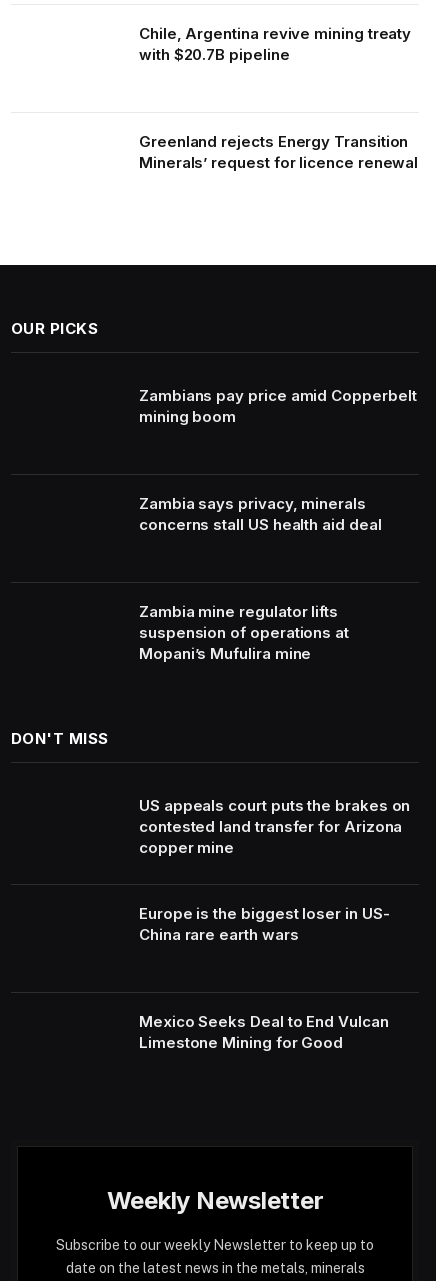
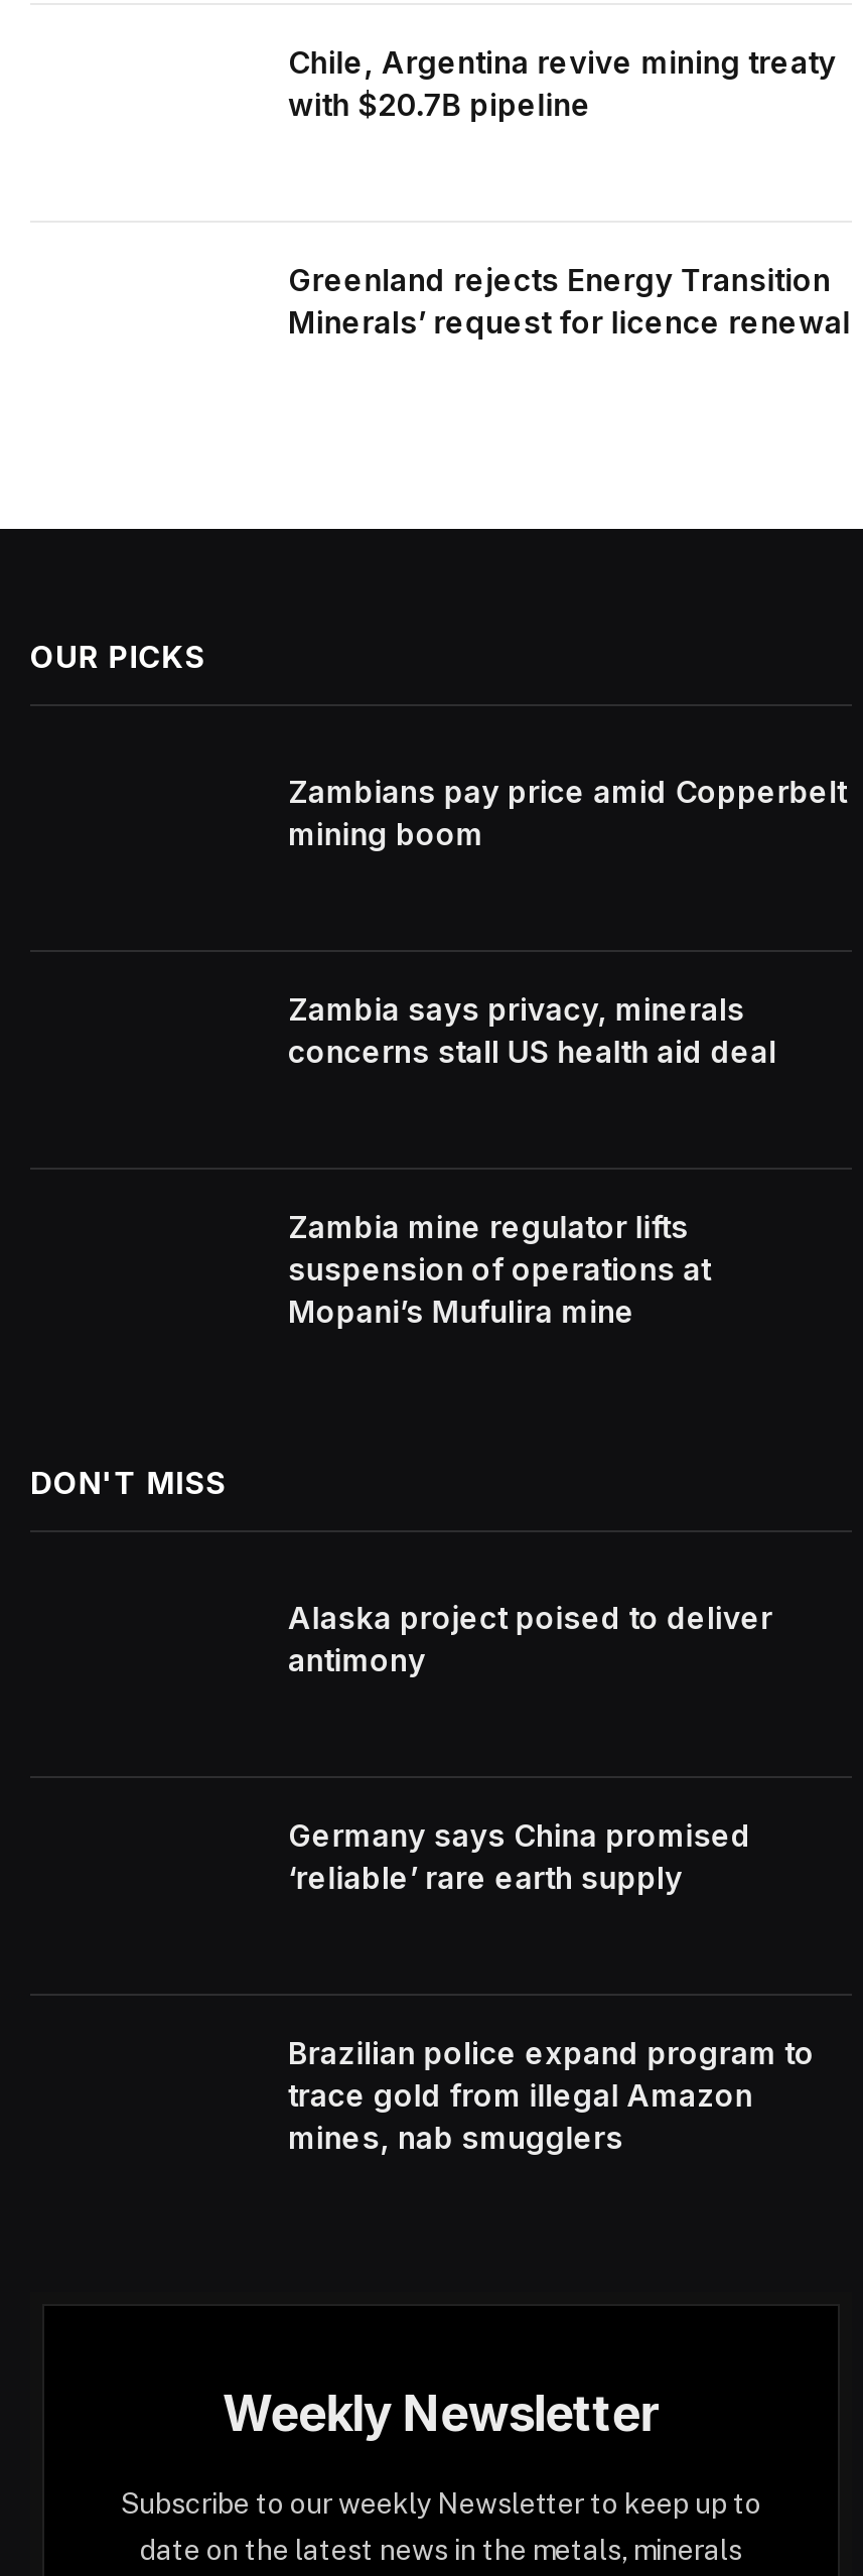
[139,796,410,857] US appeals court puts the brakes on | contested land transfer for Arizona | copper mine -> [288,1599,773,1679] Alaska project poised to deliver | antimony
[139,904,389,944] Europe is the biggest loser in US- | China rare earth wars -> [288,1816,751,1897] Germany says China promised | ‘reliable’ rare earth supply
[139,1012,389,1052] Mexico Seeks Deal to End Vulcan | Limestone Mining for Good -> [288,2034,815,2157] Brazilian police expand program to | trace gold from illegal Amazon | mines, nab smugglers

